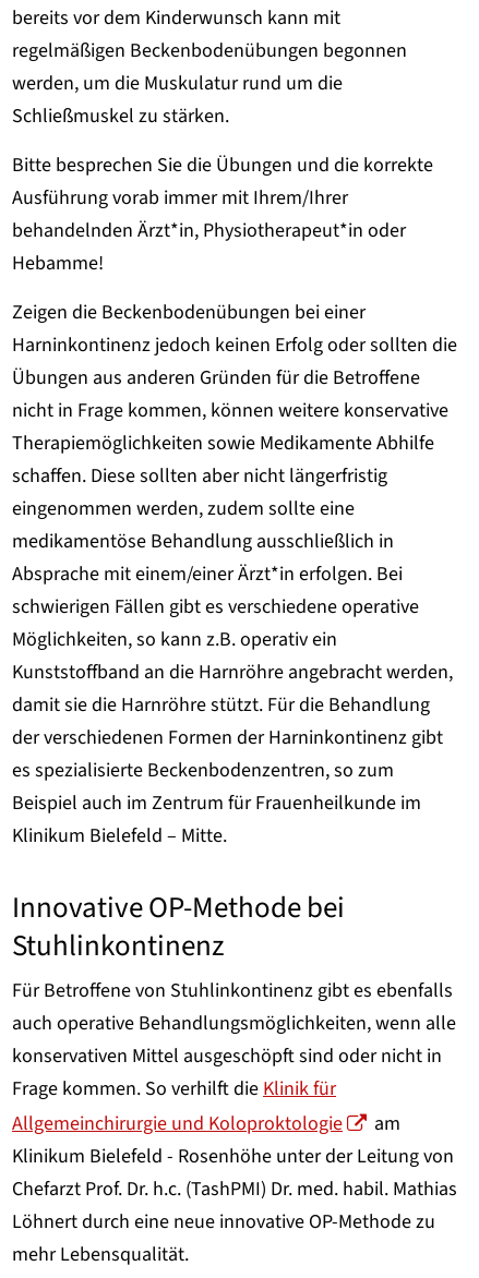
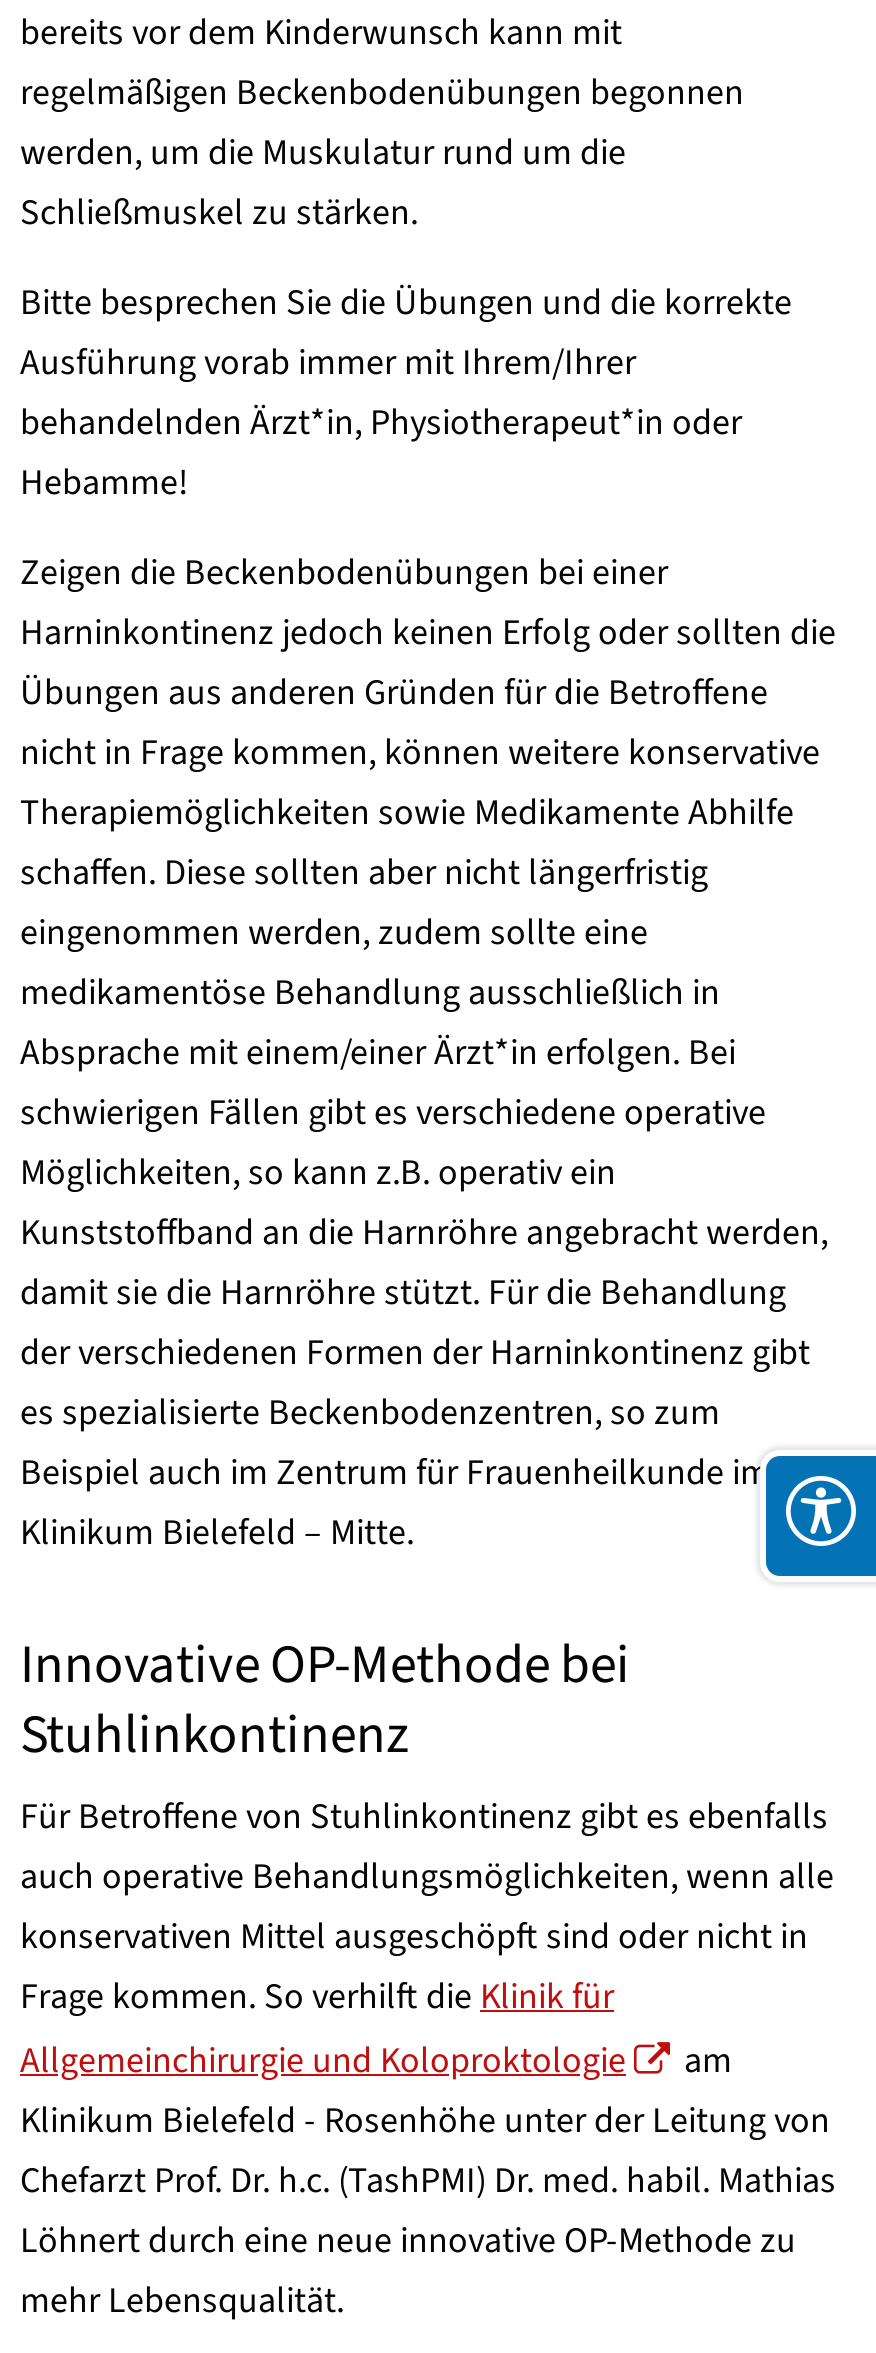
none -> [764,1454,870,1578] [image]

